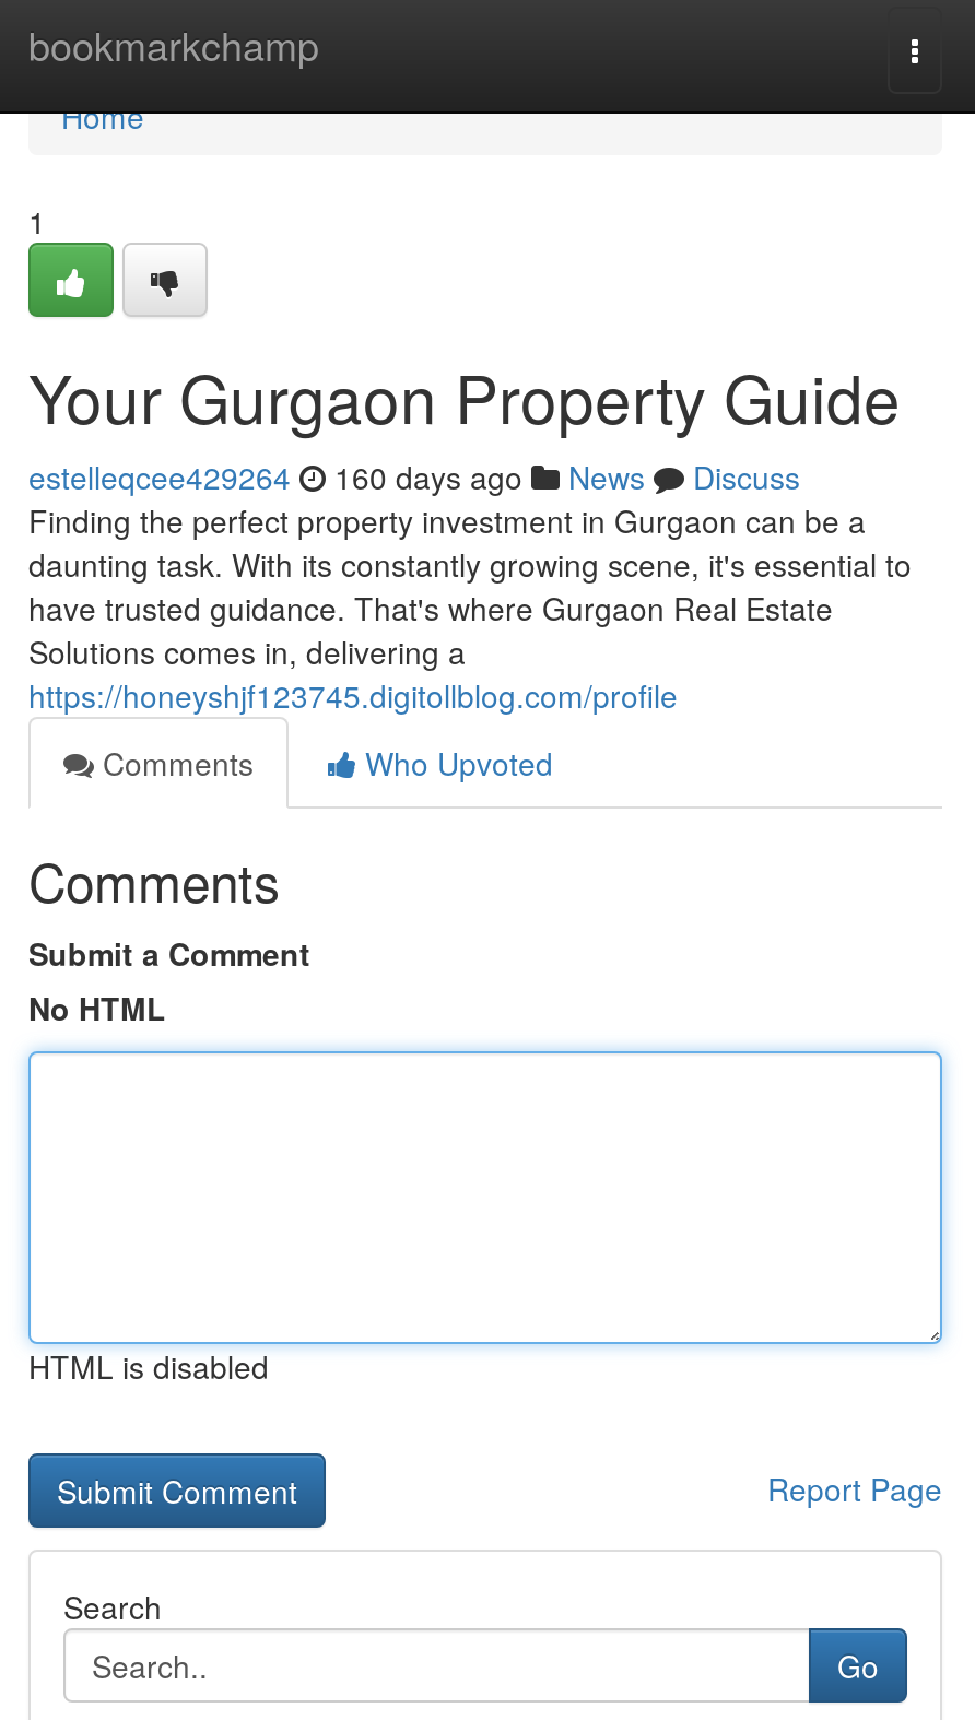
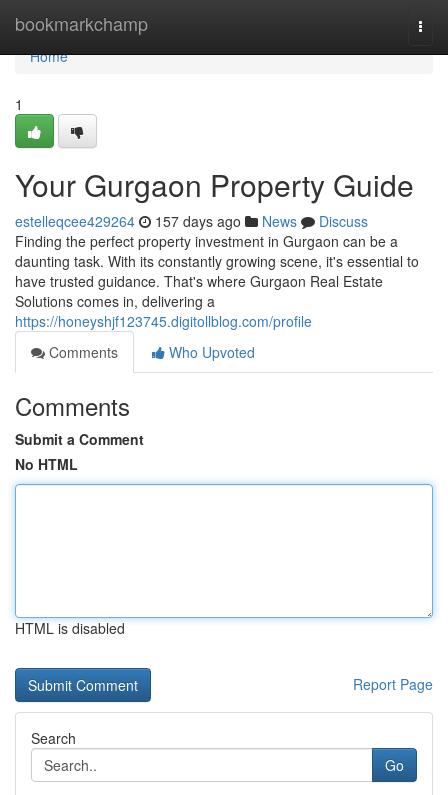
[28,455,800,498] estelleqcee429264 160 days ago News Discuss -> [15,211,368,231] estelleqcee429264 157 days ago News Discuss

